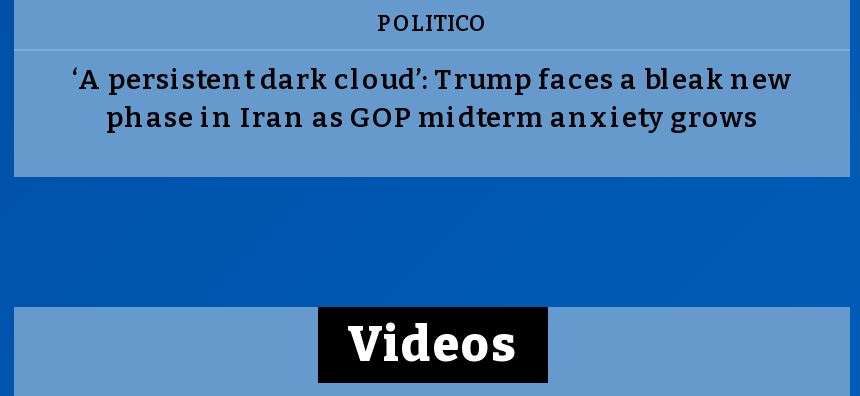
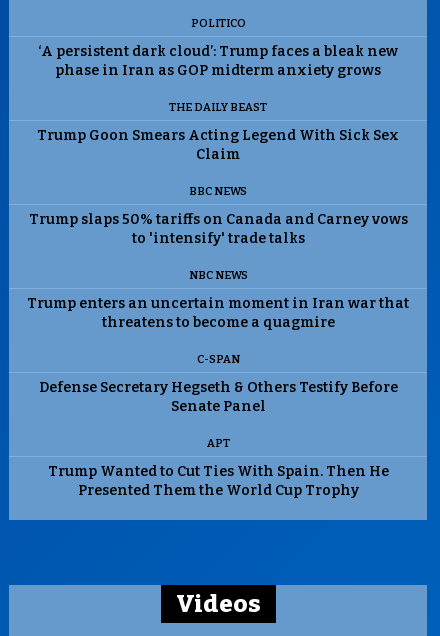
none -> [27,100,409,498] THE DAILY BEAST | Trump Goon Smears Acting Legend With Sick Sex | Claim | BBC NEWS | Trump slaps 50% tariffs on Canada and Carney vows | to 'intensify' trade talks | NBC NEWS | Trump enters an uncertain moment in Iran war that | threatens to become a quagmire | C-SPAN | Defense Secretary Hegseth & Others Testify Before | Senate Panel | APT | Trump Wanted to Cut Ties With Spain. Then He | Presented Them the World Cup Trophy

